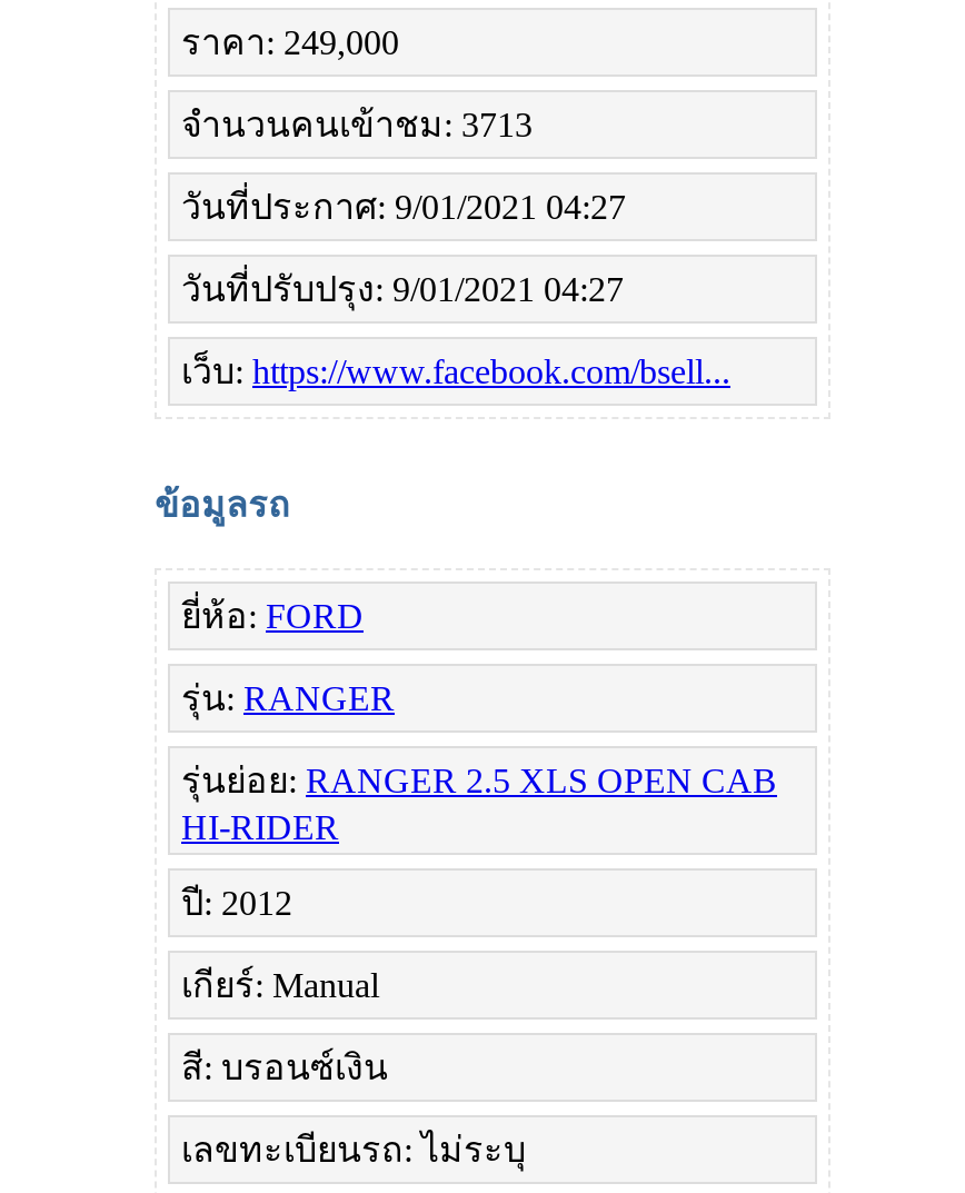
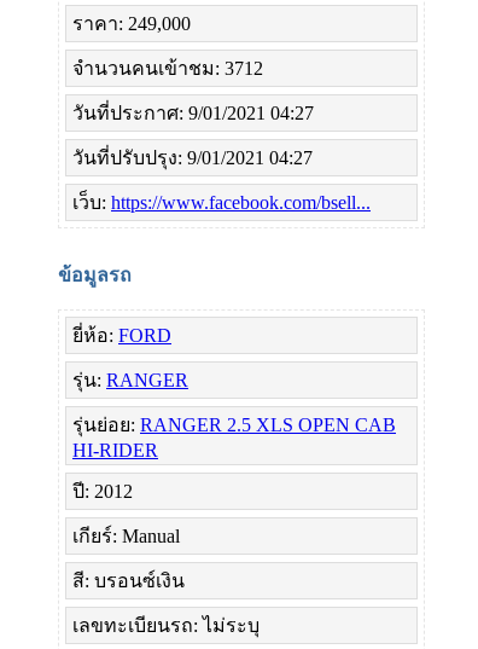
[181,107,533,144] จำนวนคนเข้าชม: 3713 -> [72,58,263,79] จำนวนคนเข้าชม: 3712

